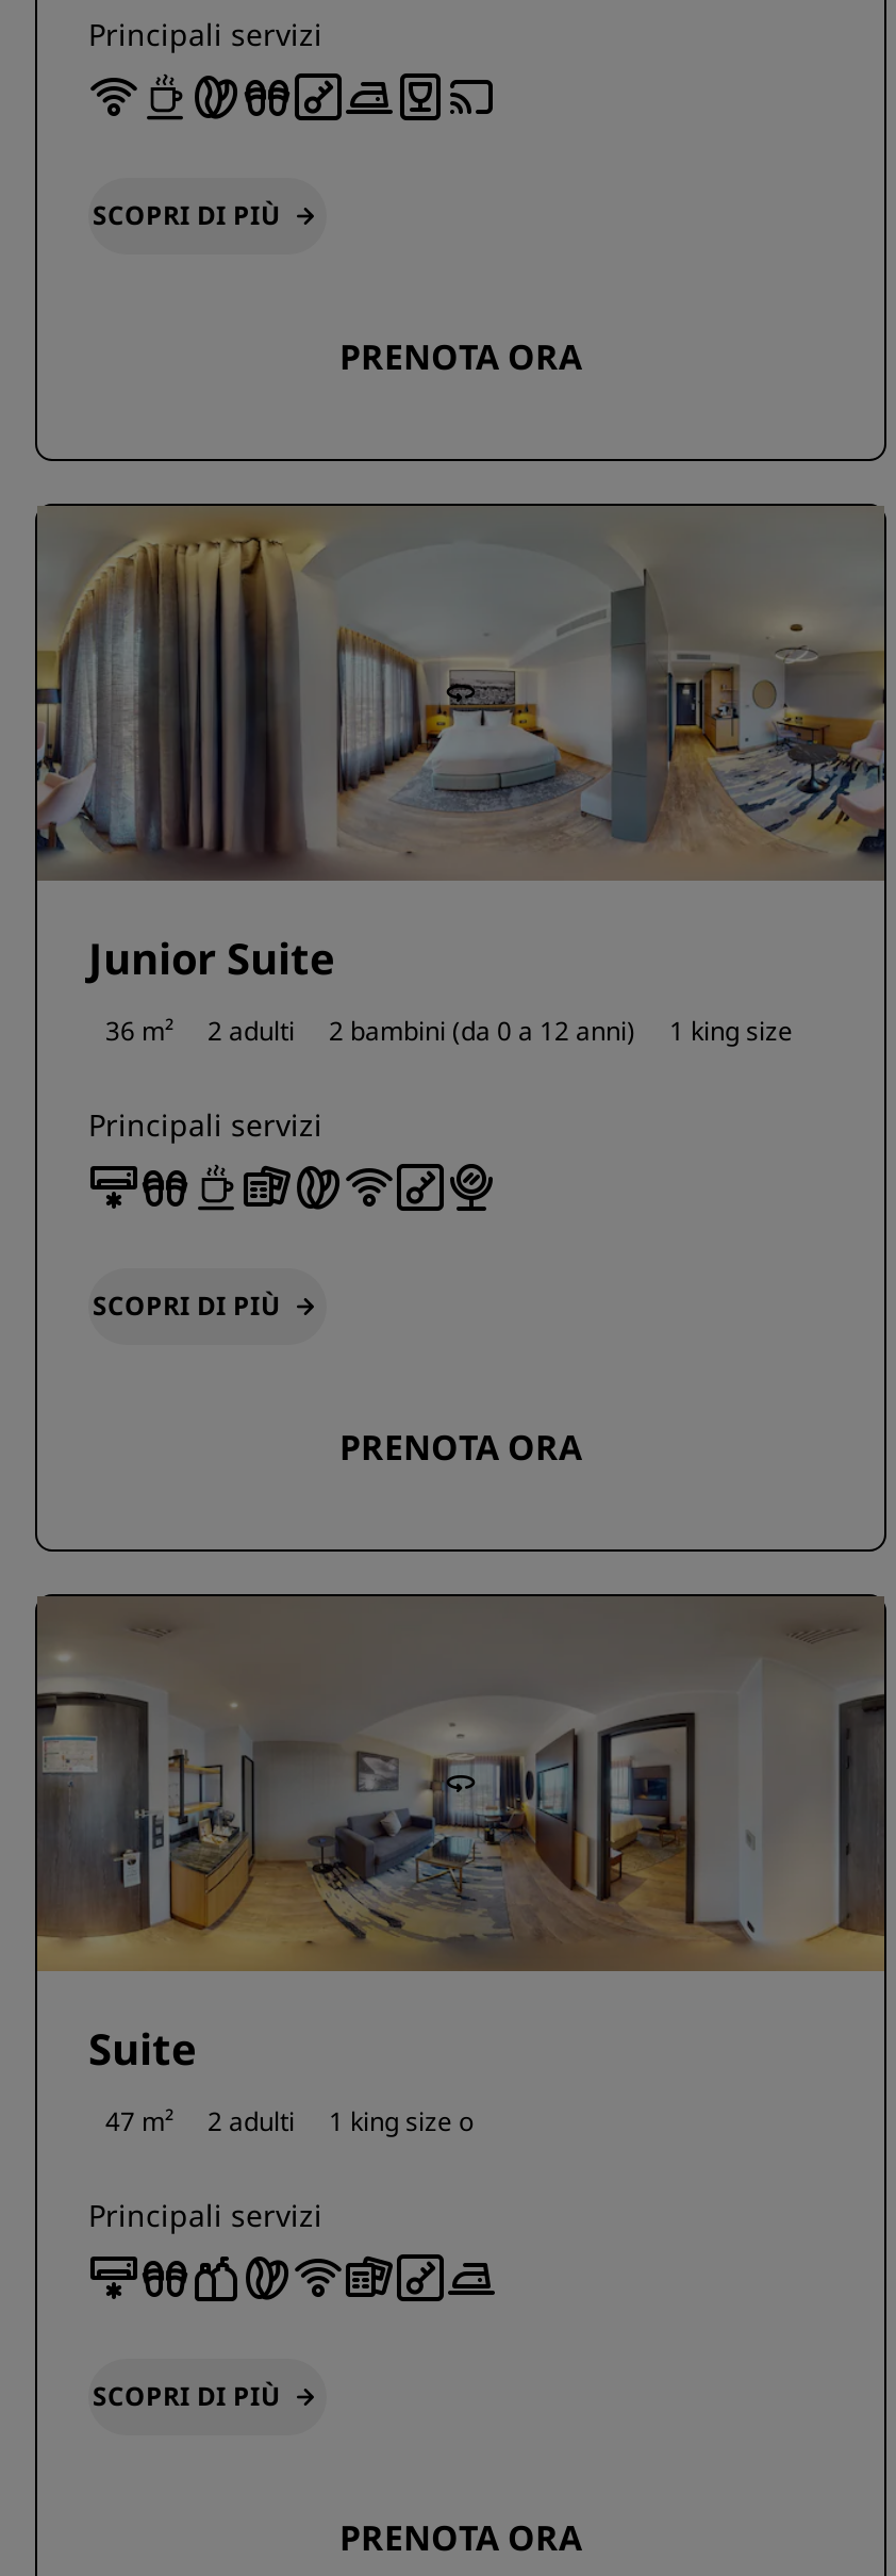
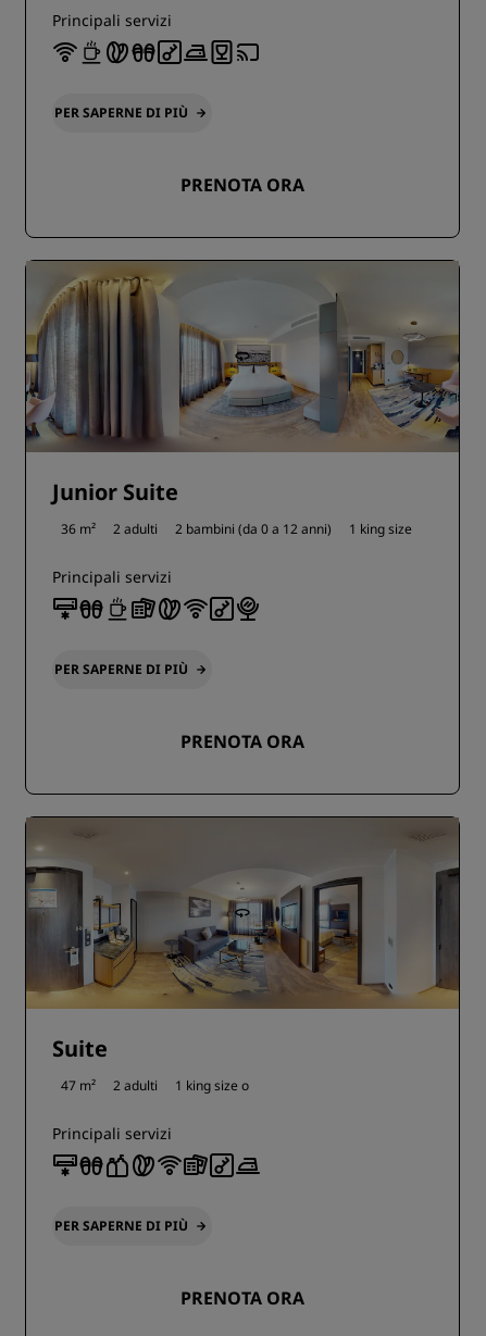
[93,197,280,233] SCOPRI DI PIÙ -> [54,103,188,122] PER SAPERNE DI PIÙ
[93,1287,280,1324] SCOPRI DI PIÙ -> [54,660,188,678] PER SAPERNE DI PIÙ
[93,2378,280,2414] SCOPRI DI PIÙ -> [54,1216,188,1235] PER SAPERNE DI PIÙ

